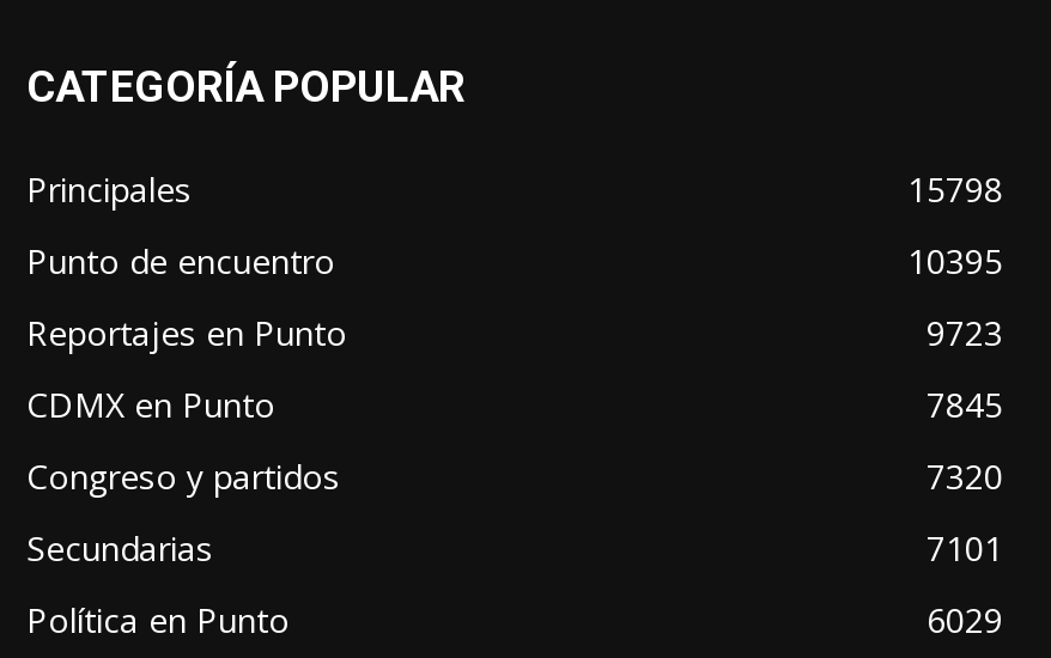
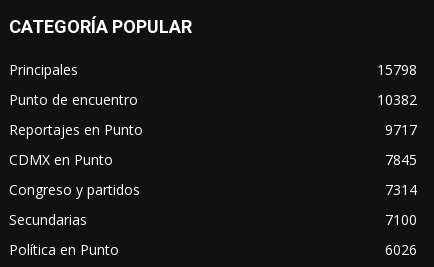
[907,239,1003,284] 10395 -> [377,90,417,109] 10382
[927,310,1003,356] 9723 -> [385,120,417,139] 9717
[927,454,1003,499] 7320 -> [385,180,417,199] 7314
[927,526,1003,571] 7101 -> [385,210,417,229] 7100
[927,597,1003,643] 6029 -> [385,240,417,259] 6026

